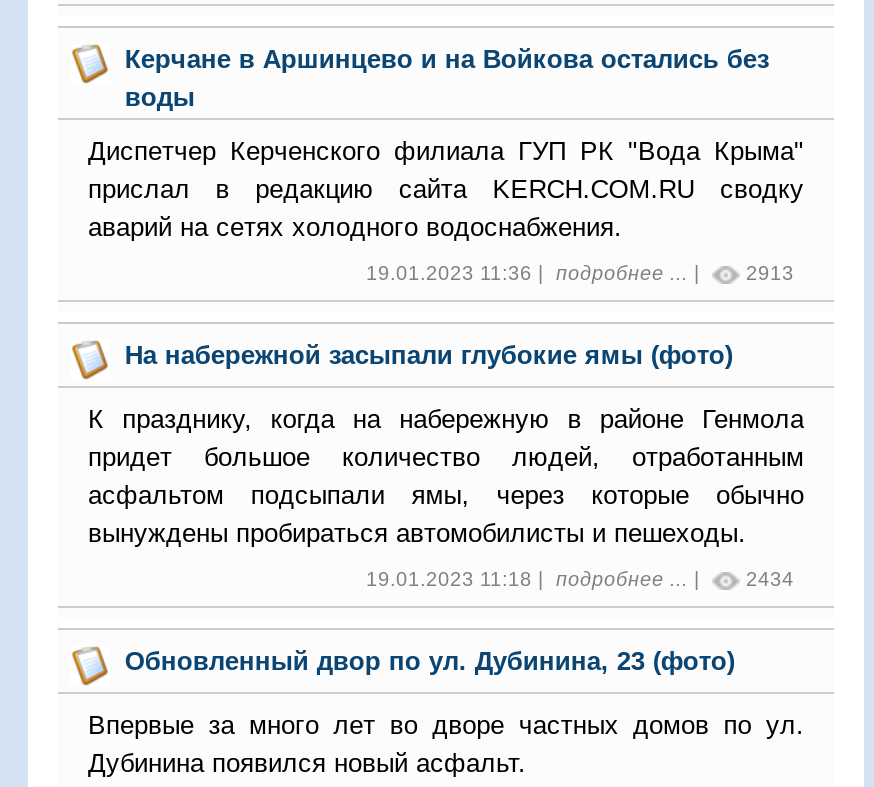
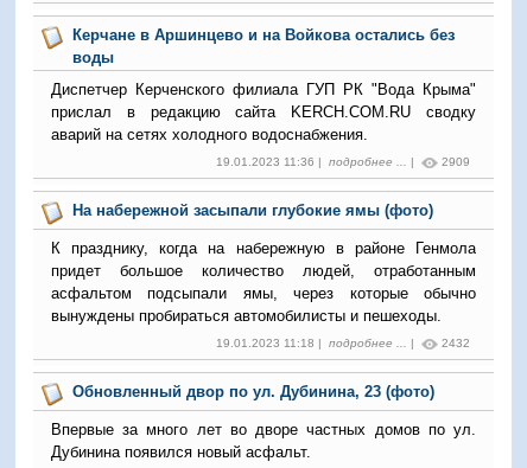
[740,262,794,284] 2913 -> [438,155,470,168] 2909
[740,568,794,590] 2434 -> [438,336,470,350] 2432

